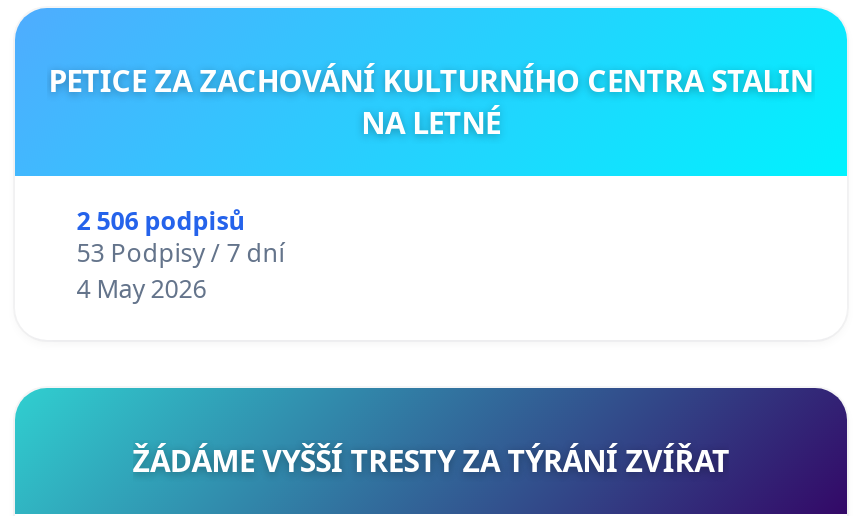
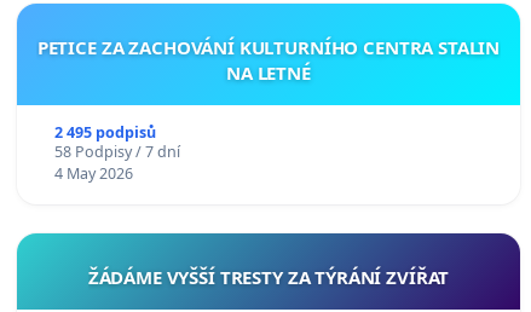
[77,203,245,237] 2 506 podpisů -> [54,122,156,143] 2 495 podpisů
[77,235,285,269] 53 Podpisy / 7 dní -> [54,141,180,162] 58 Podpisy / 7 dní

